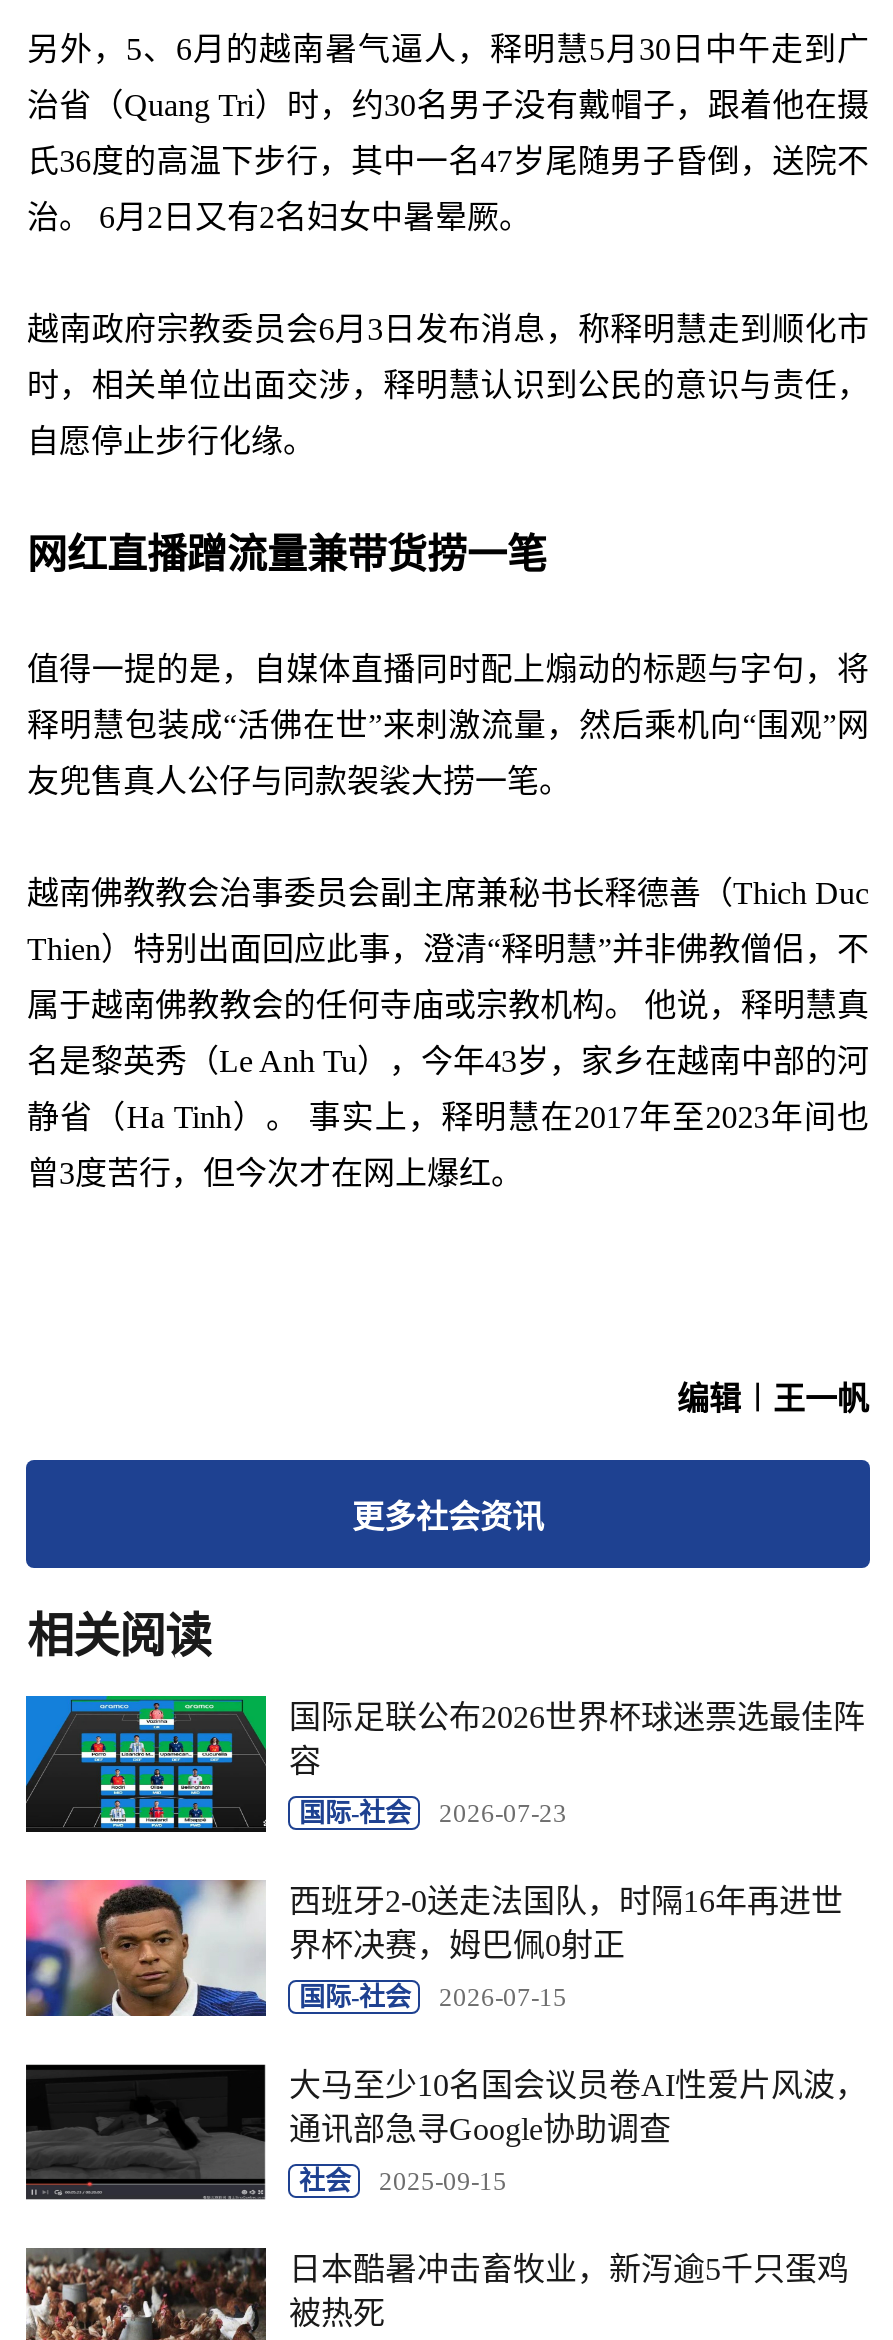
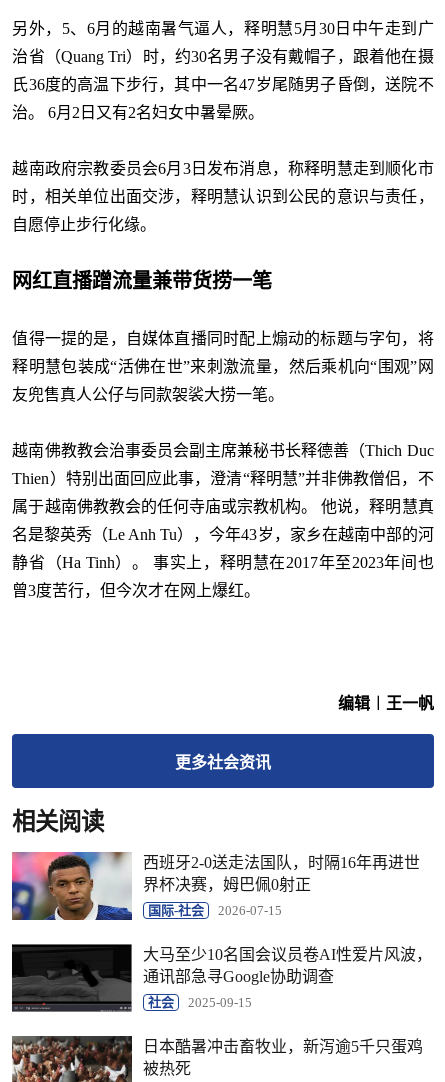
[24,1694,865,1834] [image] | 国际足联公布2026世界杯球迷票选最佳阵 | 容 | 国际-社会 | 2026-07-23 -> none

